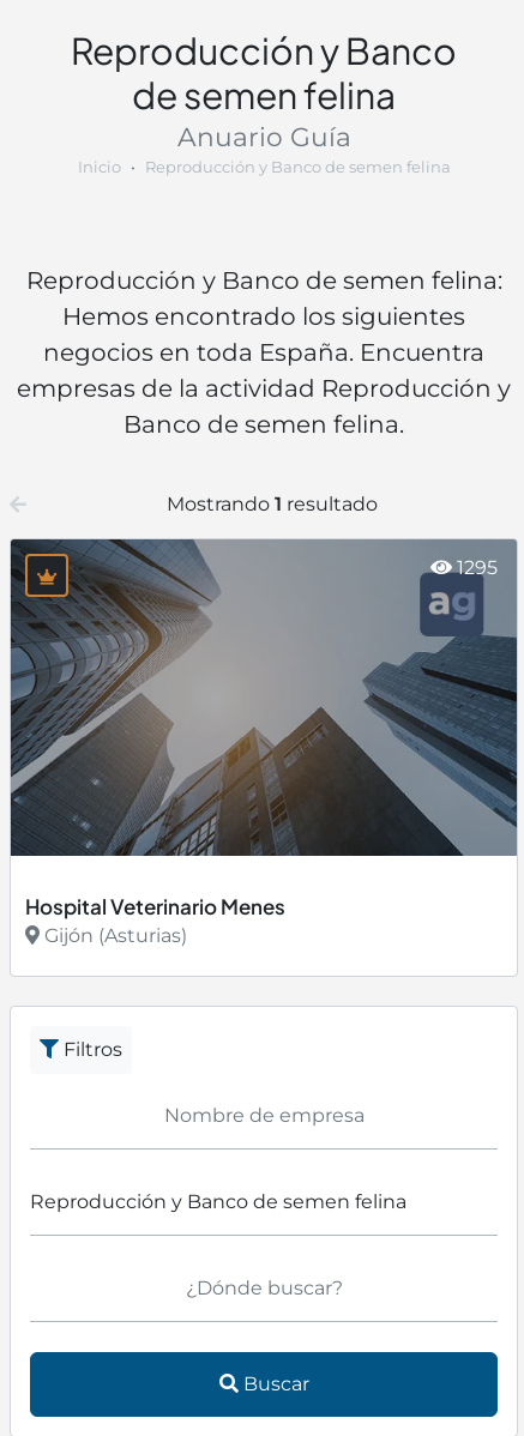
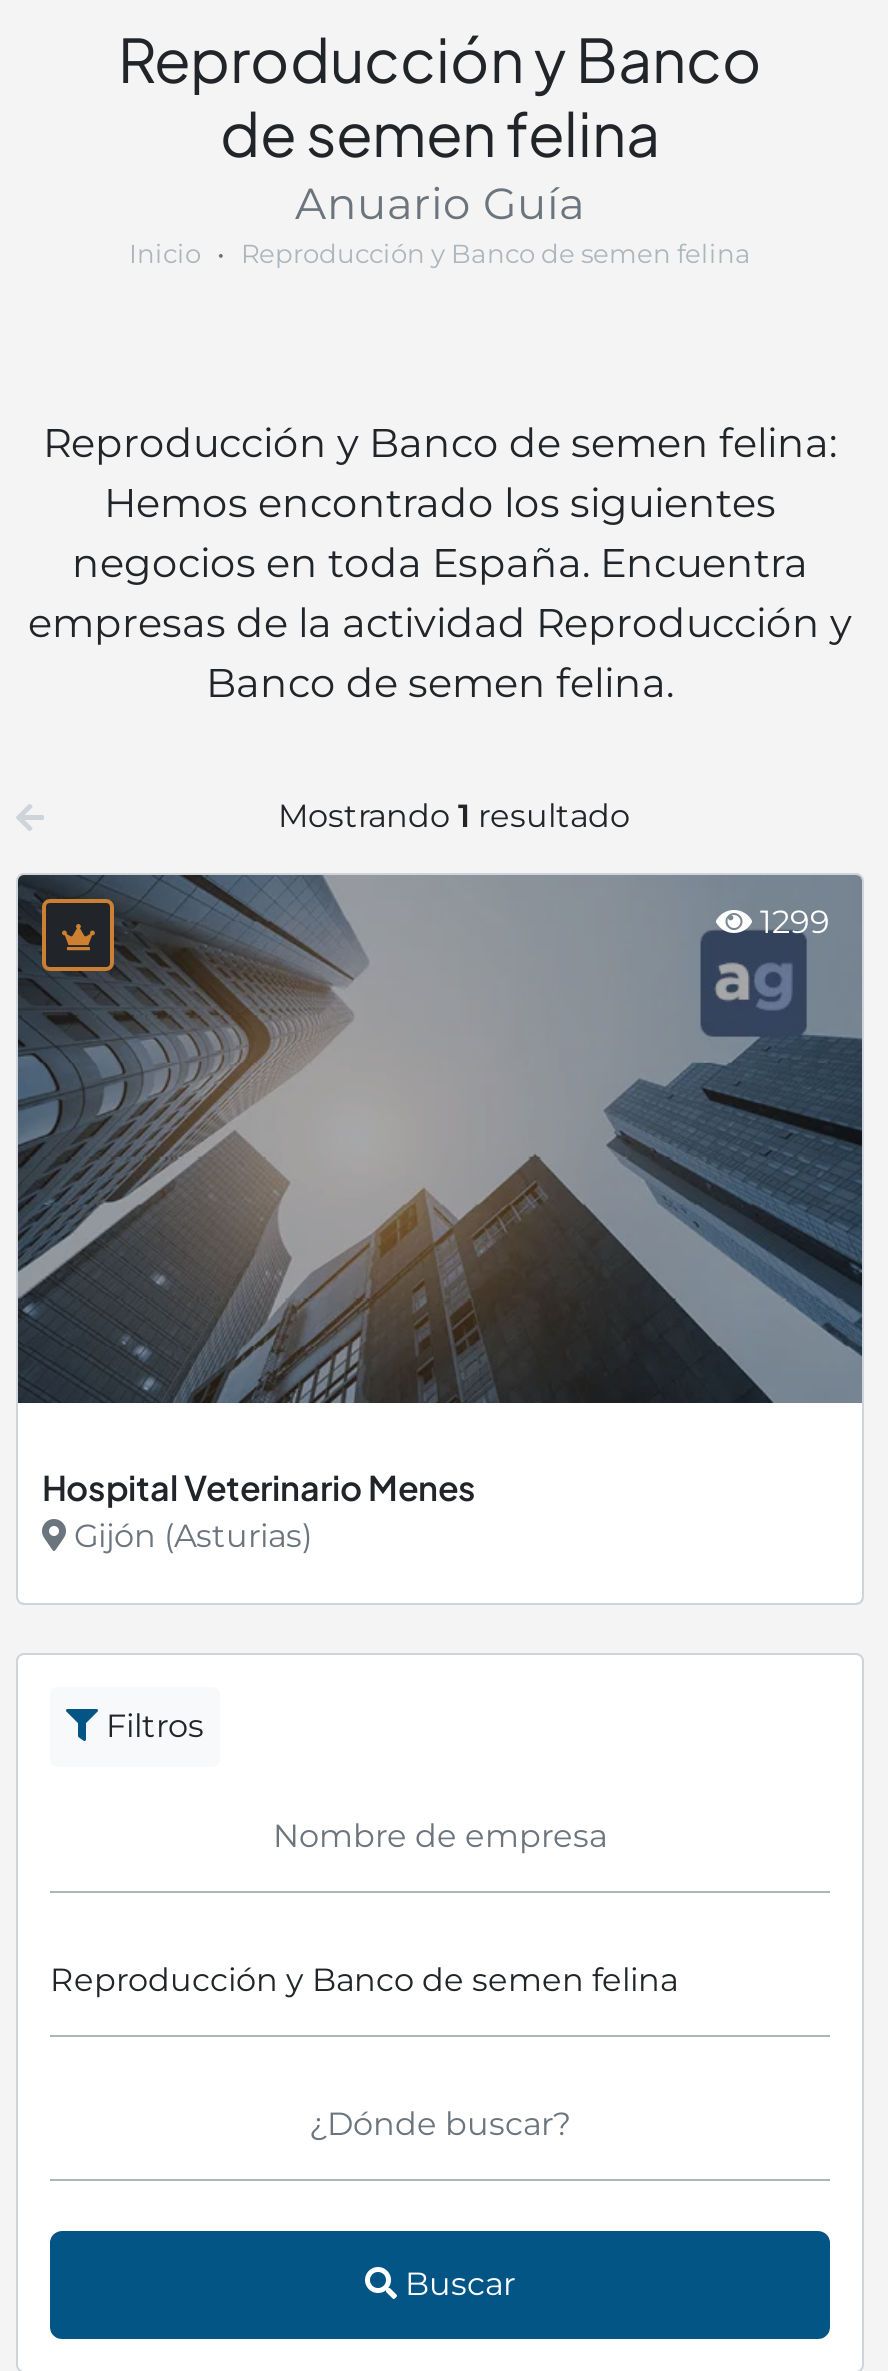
[452,556,498,579] 1295 -> [752,903,830,941] 1299

